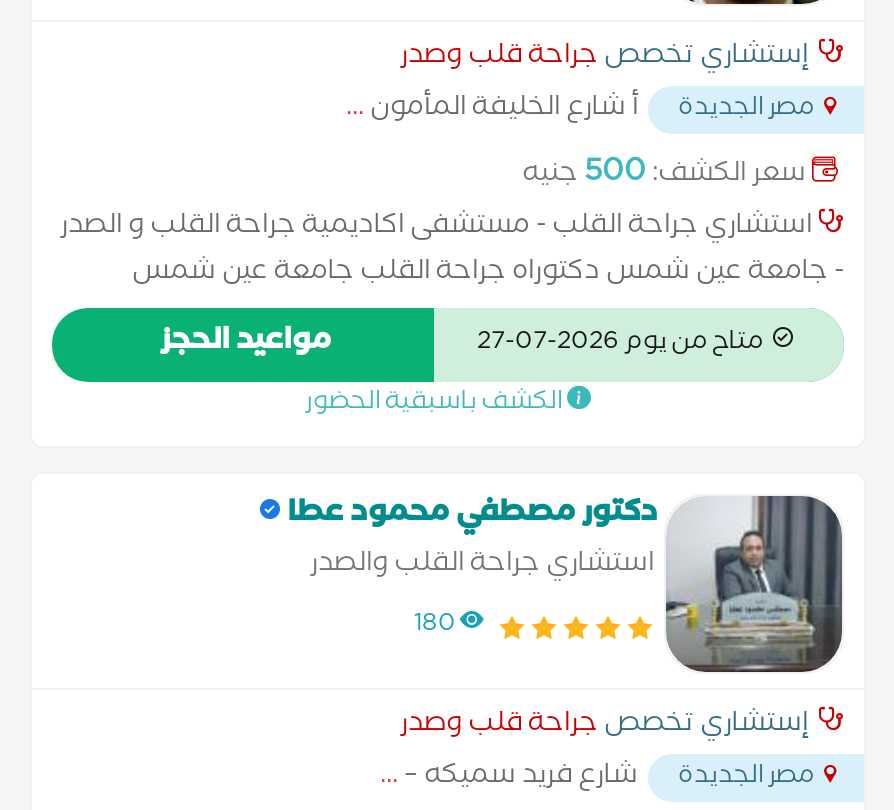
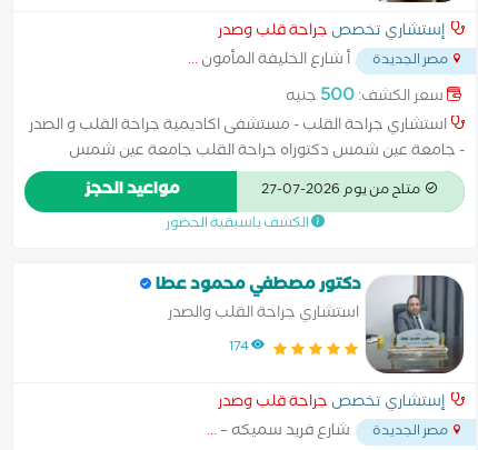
[414,604,456,650] 180 -> [229,336,249,361] 174

